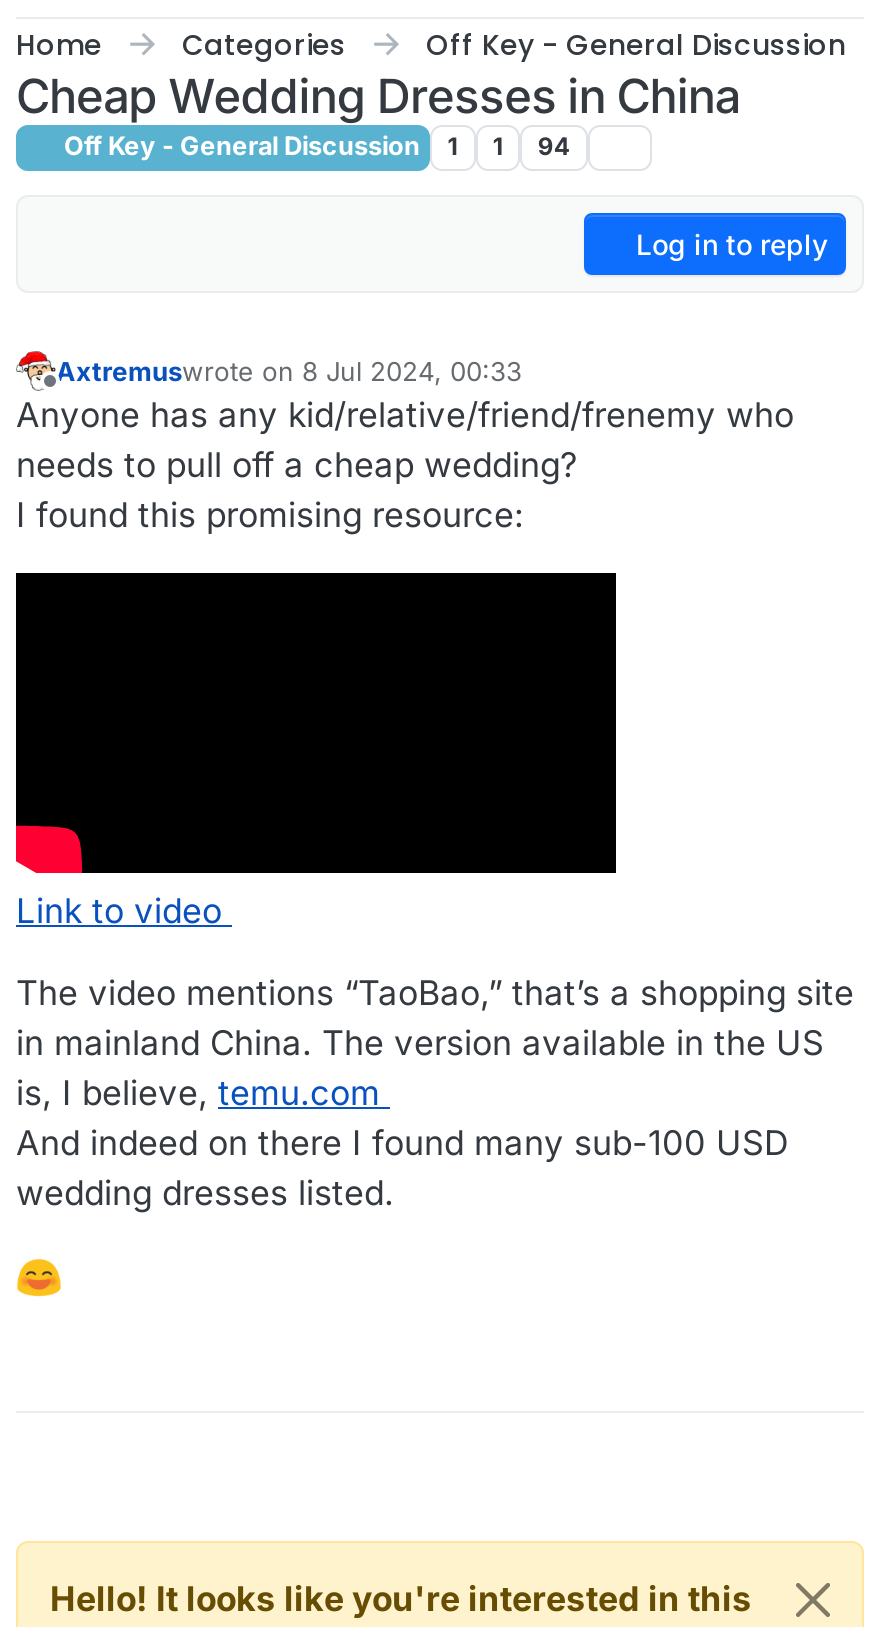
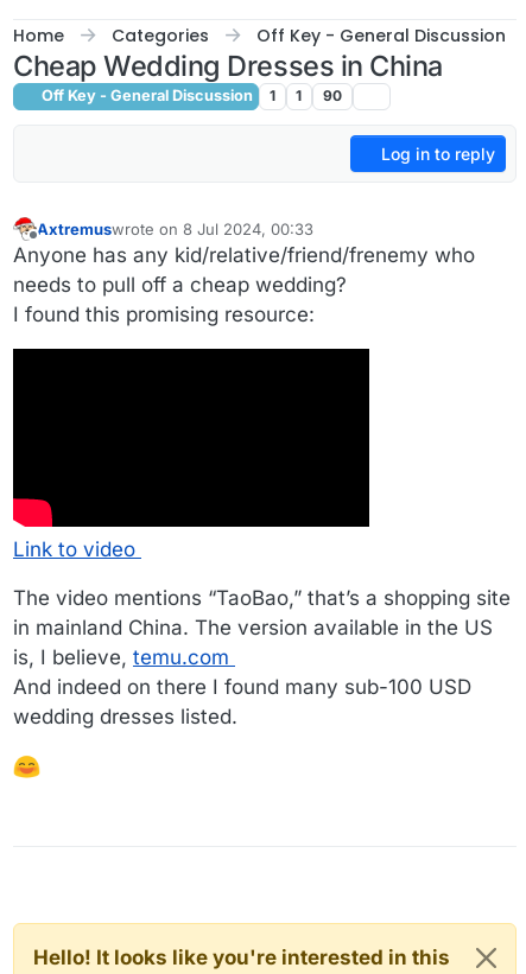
[58,132,570,162] Off Key - General Discussion 1 1 94 -> [38,87,342,105] Off Key - General Discussion 1 1 90

